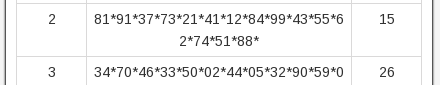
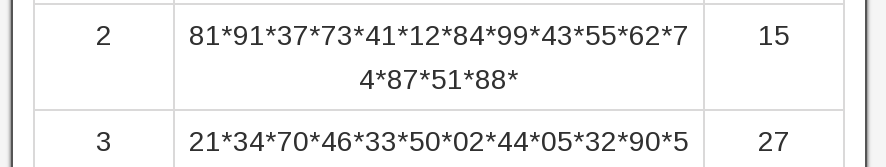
[94,11,344,27] 81*91*37*73*21*41*12*84*99*43*55*6 -> [189,19,689,51] 81*91*37*73*41*12*84*99*43*55*62*7
[179,33,259,49] 2*74*51*88* -> [359,63,519,95] 4*87*51*88*
[94,64,344,80] 34*70*46*33*50*02*44*05*32*90*59*0 -> [189,125,689,157] 21*34*70*46*33*50*02*44*05*32*90*5
[378,64,394,80] 26 -> [758,125,790,157] 27

